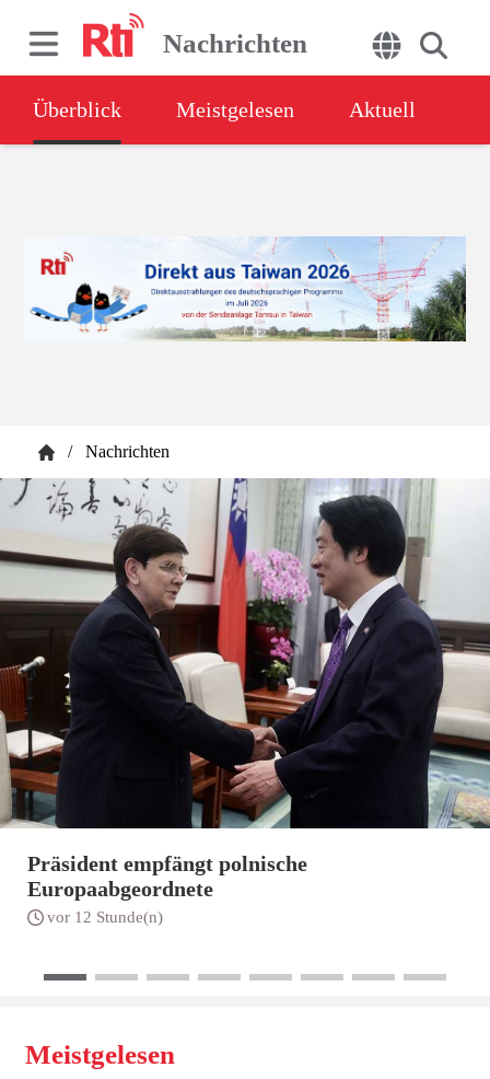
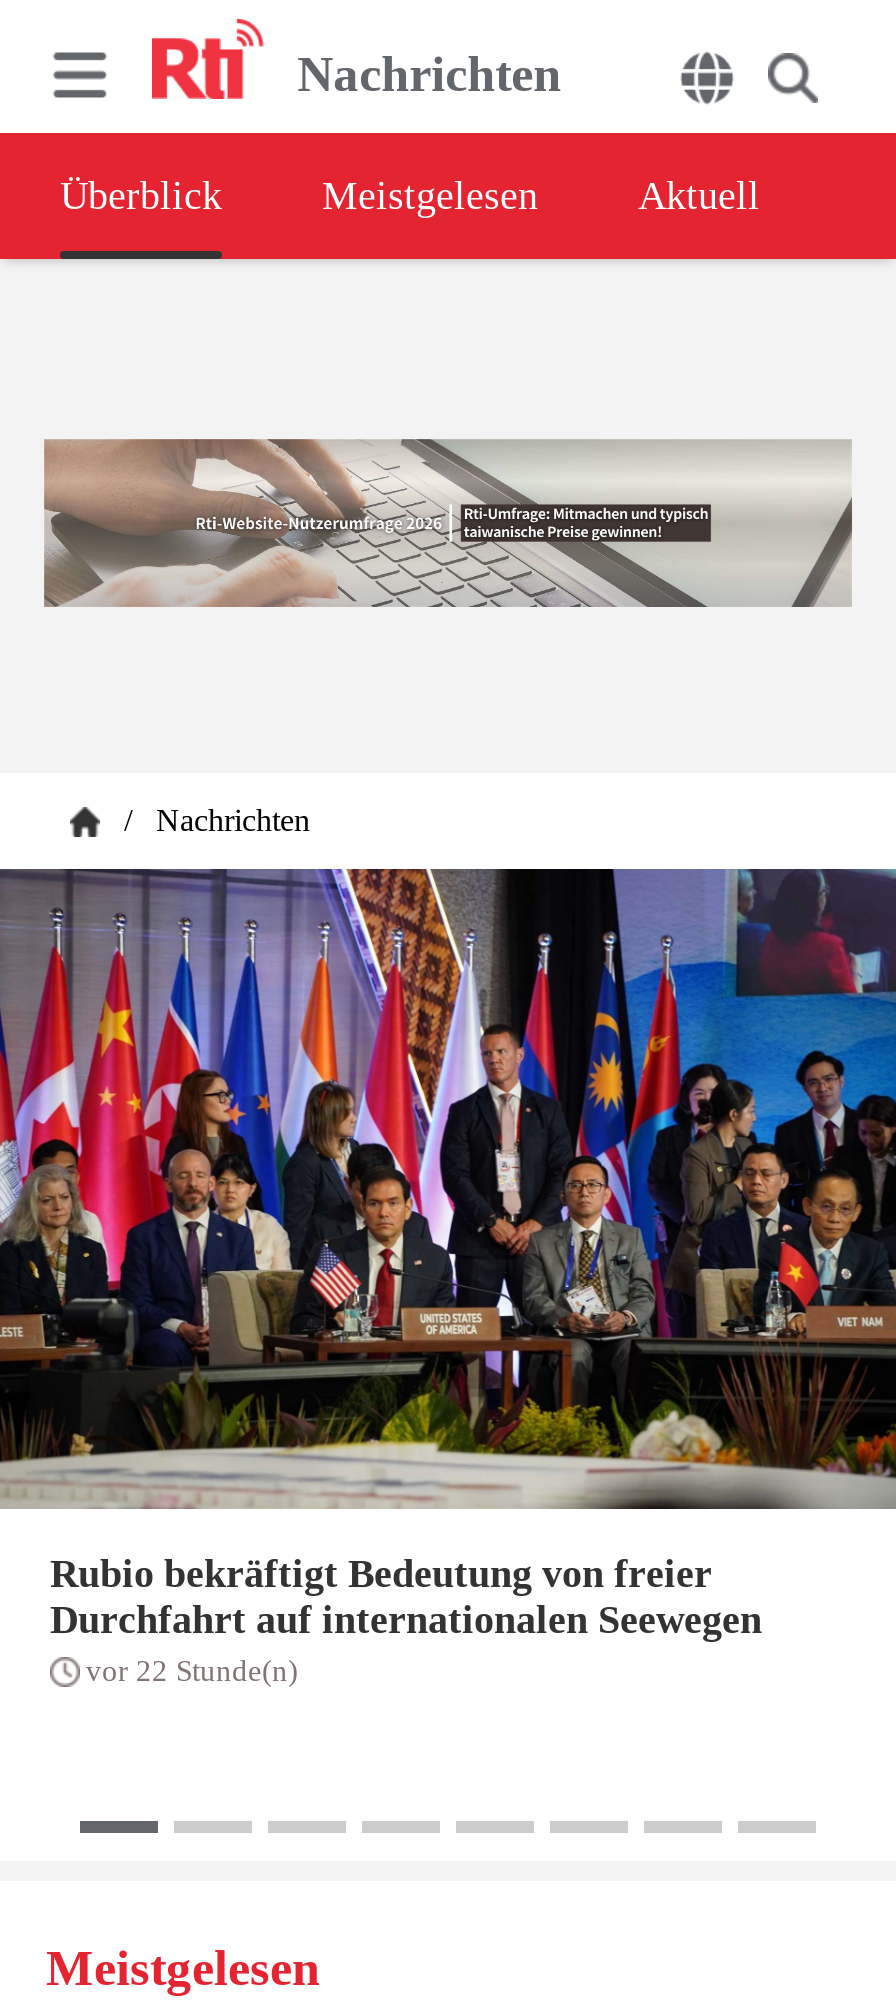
[24,236,467,343] [image] -> [42,429,852,619] [image]
[3,478,487,926] [image] | Präsident empfängt polnische | Europaabgeordnete | vor 12 Stunde(n) -> [6,867,890,1687] [image] | Rubio bekräftigt Bedeutung von freier | Durchfahrt auf internationalen Seewegen | vor 22 Stunde(n)

